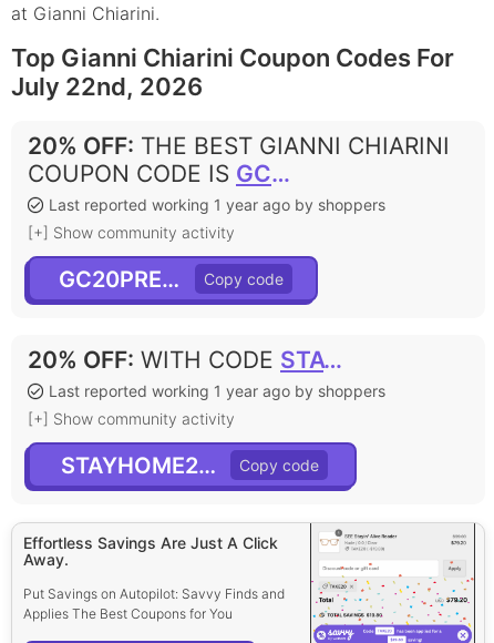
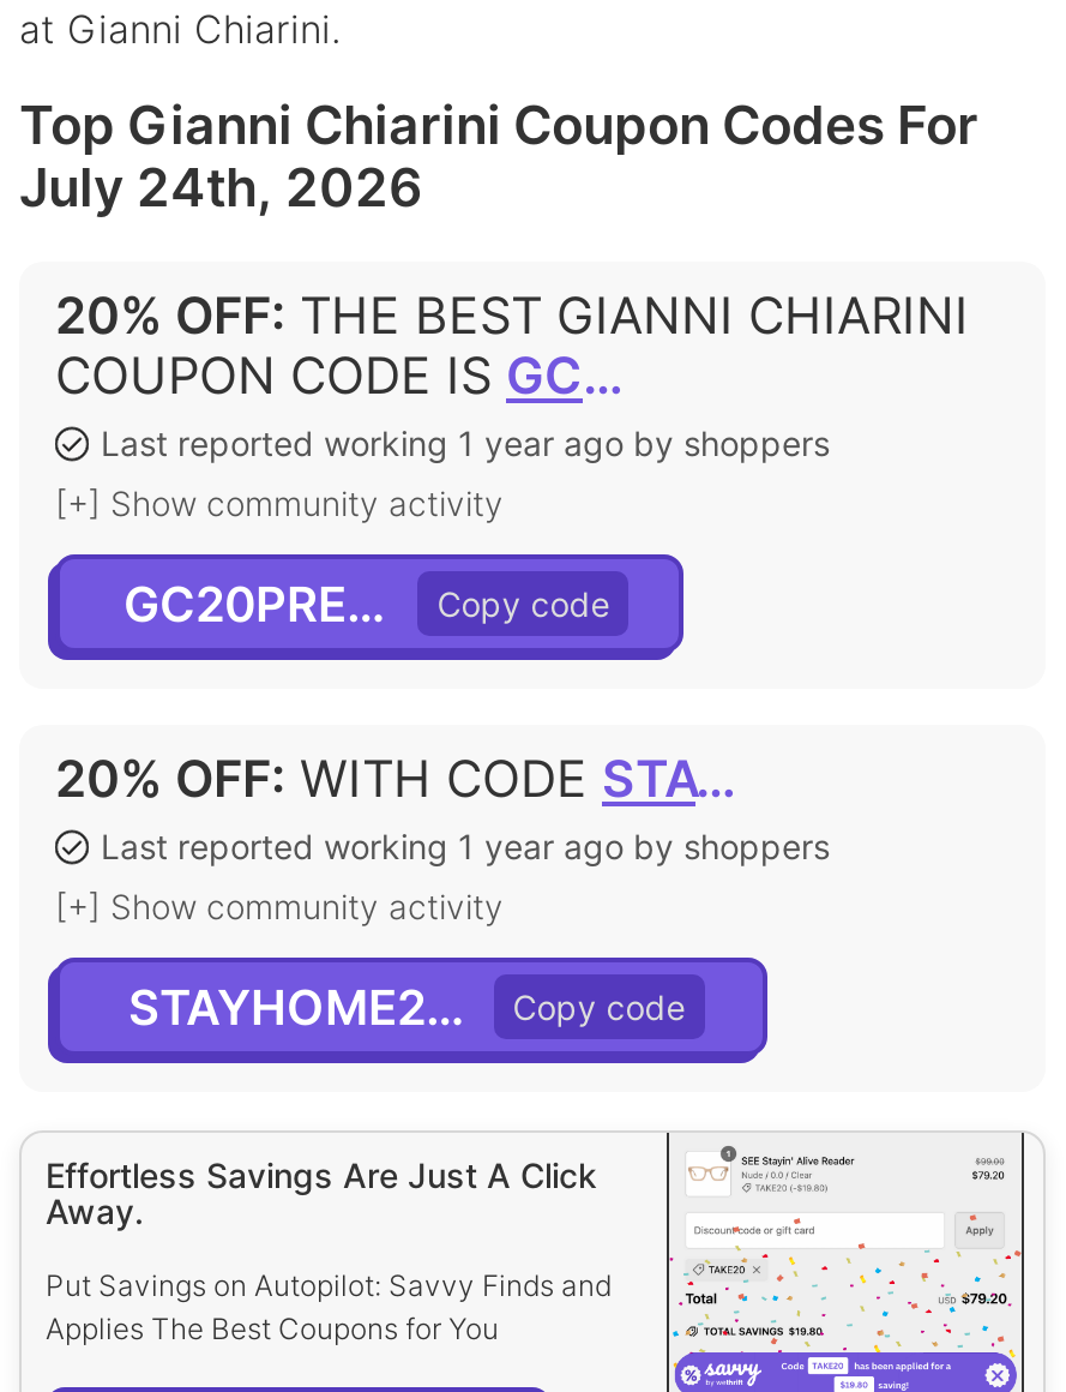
[11,72,203,101] July 22nd, 2026 -> [19,156,422,218] July 24th, 2026

